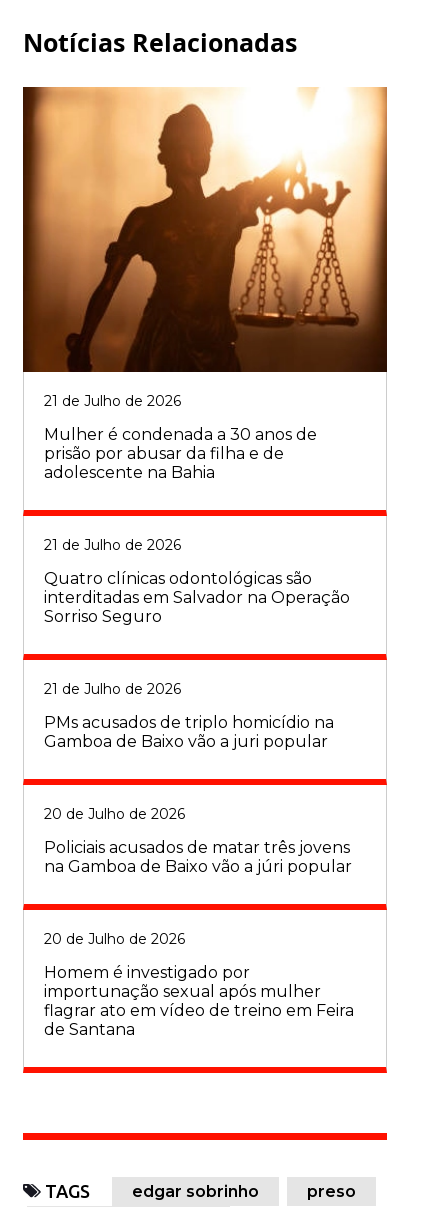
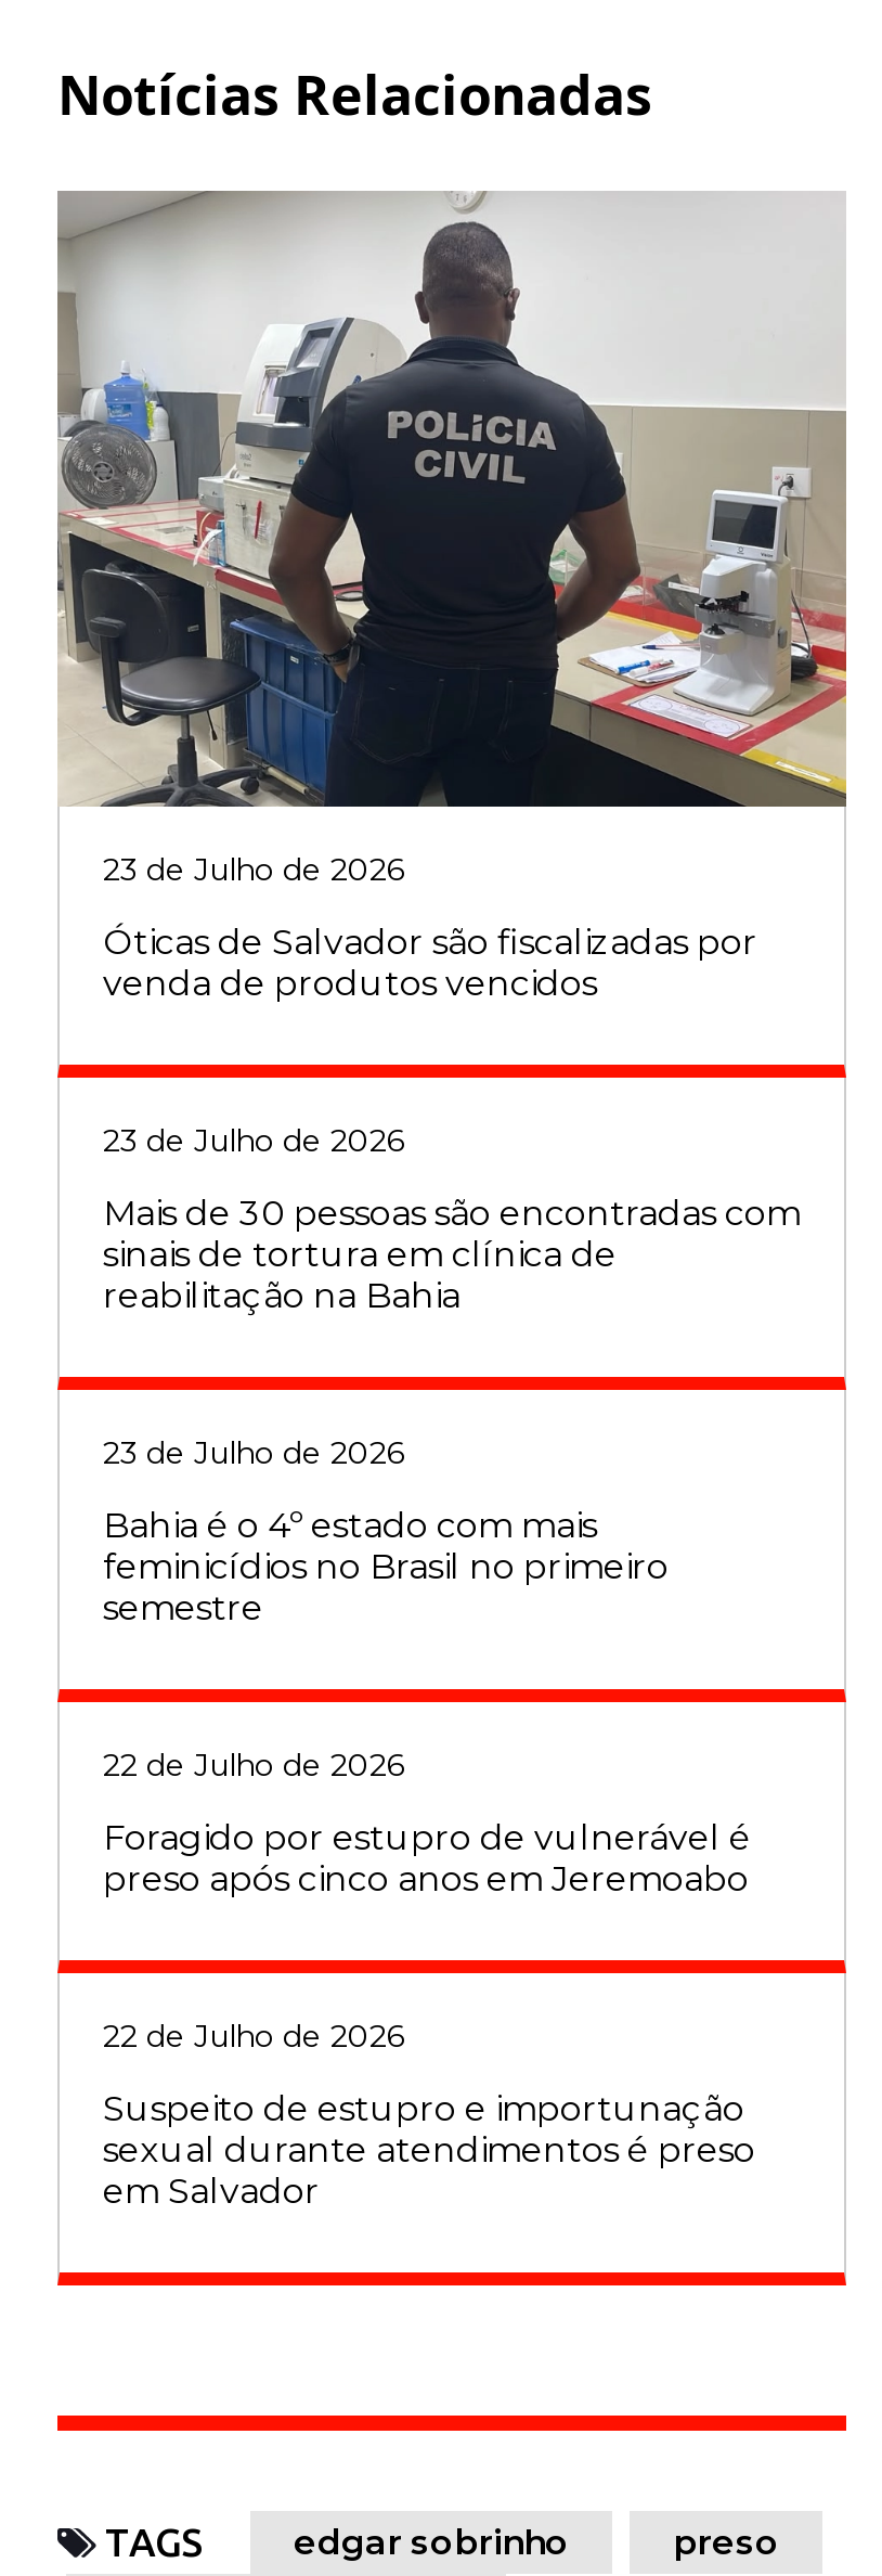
[22,86,388,410] [image] | 21 de Julho de 2026 -> [55,189,848,890] [image] | 23 de Julho de 2026
[44,425,317,482] Mulher é condenada a 30 anos de | prisão por abusar da filha e de | adolescente na Bahia -> [103,922,757,1005] Óticas de Salvador são fiscalizadas por | venda de produtos vencidos
[44,536,181,554] 21 de Julho de 2026 -> [103,1122,404,1161] 23 de Julho de 2026
[44,569,350,626] Quatro clínicas odontológicas são | interditadas em Salvador na Operação | Sorriso Seguro -> [103,1193,801,1317] Mais de 30 pessoas são encontradas com | sinais de tortura em clínica de | reabilitação na Bahia
[44,680,181,698] 21 de Julho de 2026 -> [103,1434,404,1473] 23 de Julho de 2026
[44,713,334,751] PMs acusados de triplo homicídio na | Gamboa de Baixo vão a juri popular -> [103,1505,669,1629] Bahia é o 4º estado com mais | feminicídios no Brasil no primeiro | semestre
[44,805,185,823] 20 de Julho de 2026 -> [103,1746,404,1785] 22 de Julho de 2026
[44,838,352,876] Policiais acusados de matar três jovens | na Gamboa de Baixo vão a júri popular -> [103,1818,751,1900] Foragido por estupro de vulnerável é | preso após cinco anos em Jeremoabo
[44,930,185,948] 20 de Julho de 2026 -> [103,2017,404,2056] 22 de Julho de 2026
[44,963,354,1039] Homem é investigado por | importunação sexual após mulher | flagrar ato em vídeo de treino em Feira | de Santana -> [103,2089,755,2212] Suspeito de estupro e importunação | sexual durante atendimentos é preso | em Salvador

